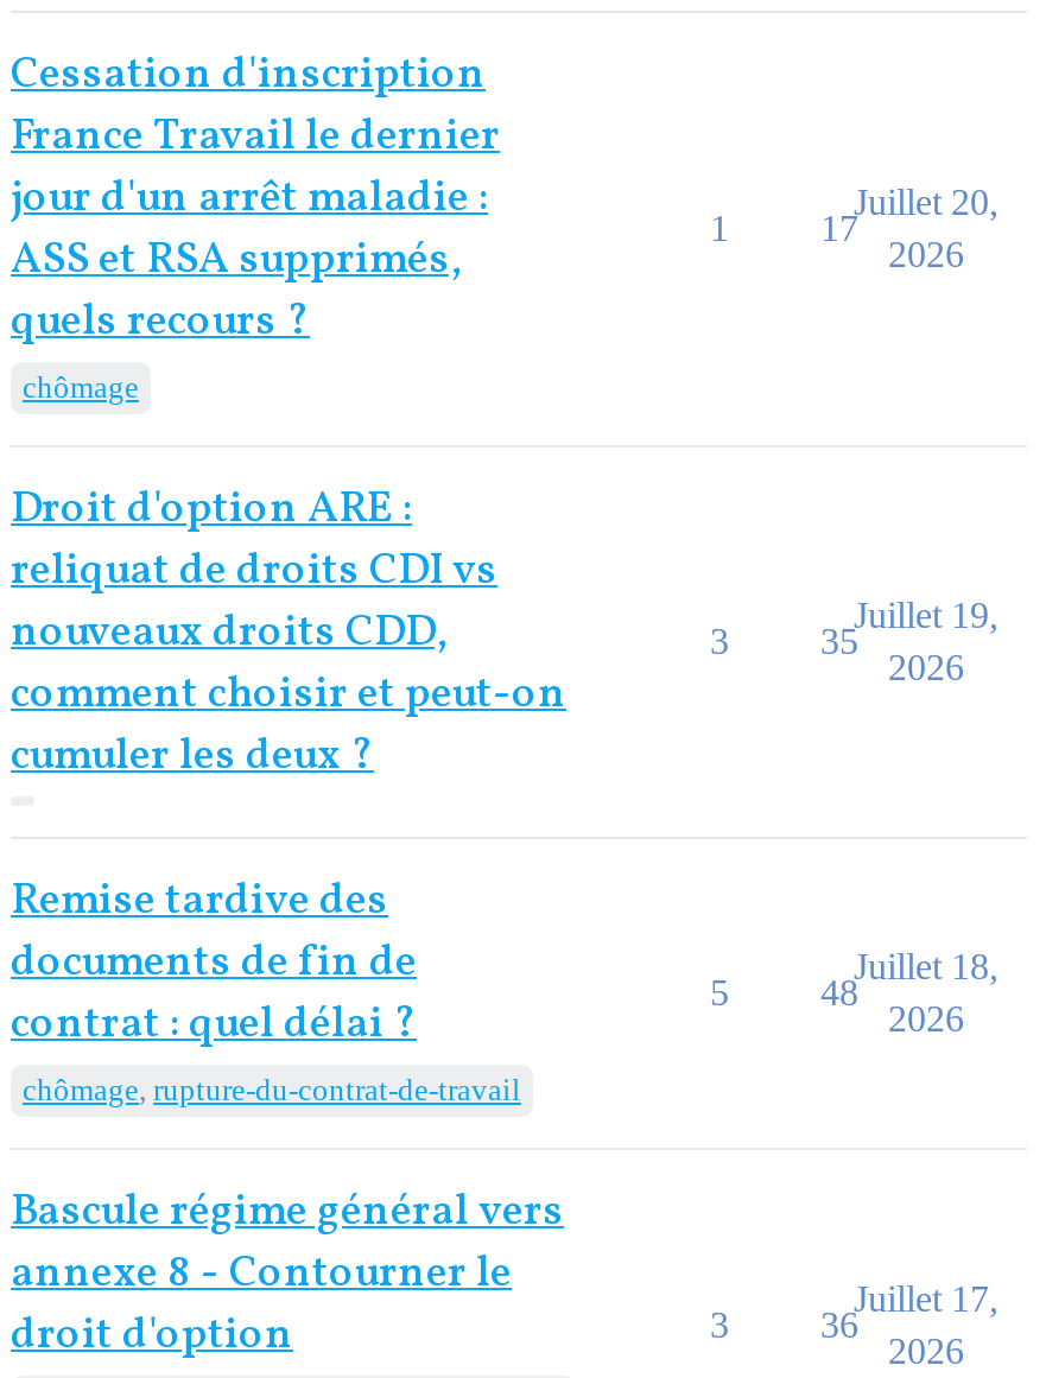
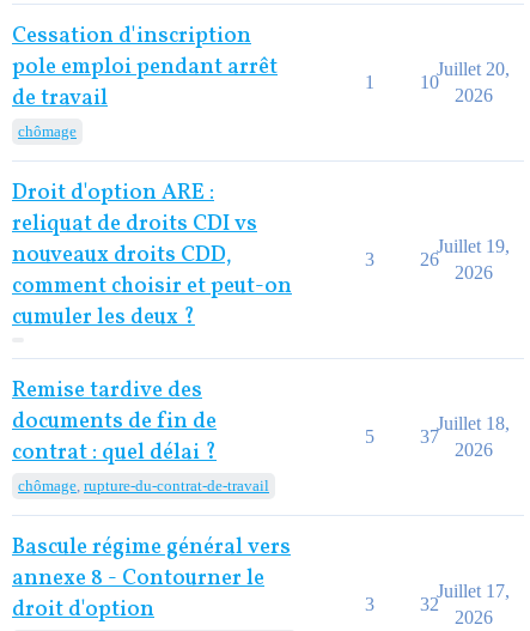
[11,108,500,353] France Travail le dernier | jour d'un arrêt maladie : | ASS et RSA supprimés, | quels recours ? -> [12,53,278,114] pole emploi pendant arrêt | de travail
[820,208,858,248] 17 -> [420,72,439,92] 10
[820,621,858,661] 35 -> [420,249,439,269] 26
[820,972,858,1012] 48 -> [420,426,439,447] 37
[820,1304,858,1345] 36 -> [420,594,439,614] 32

